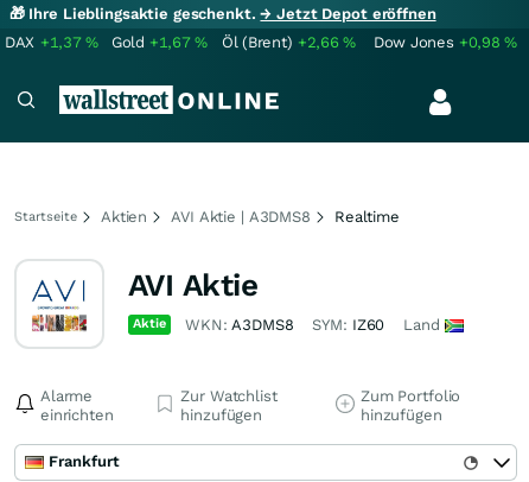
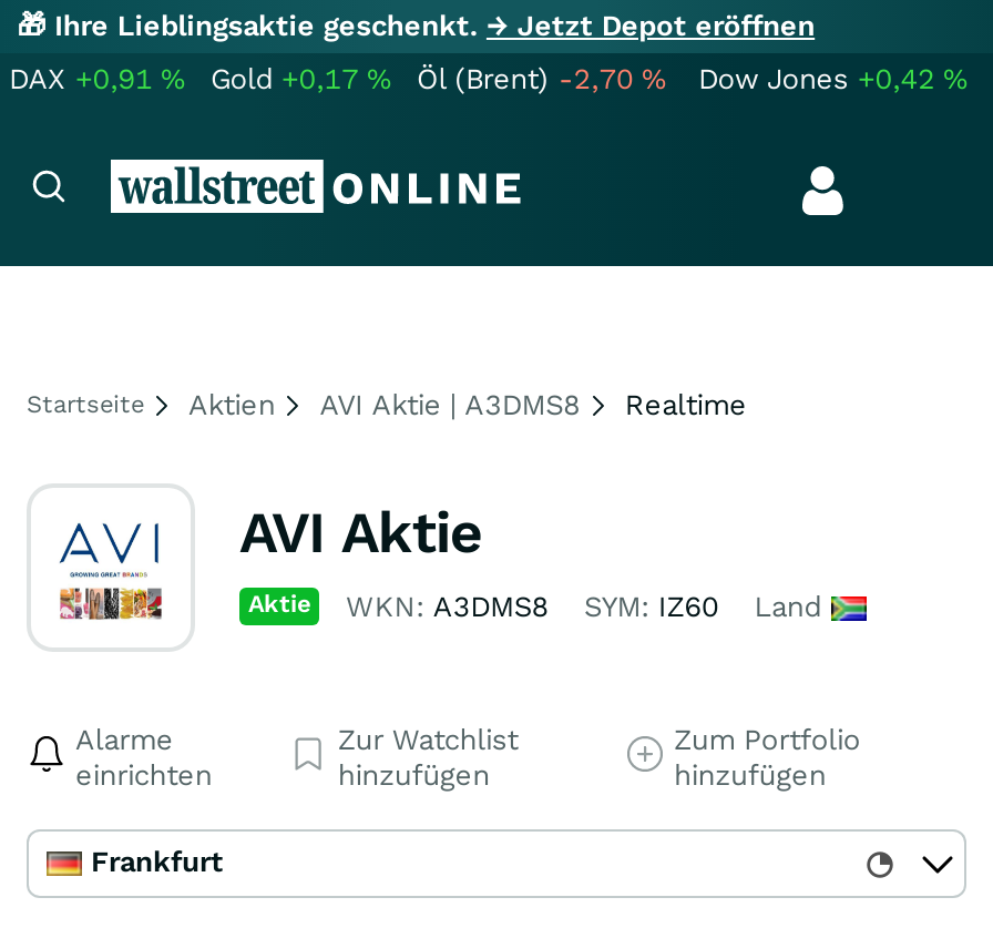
[5,33,99,51] DAX +1,37% -> [9,62,184,95] DAX +0,91%
[111,33,208,51] Gold +1,67% -> [211,62,391,95] Gold +0,17%
[222,33,356,51] Öl (Brent) +2,66% -> [417,62,665,95] Öl (Brent) -2,70%
[374,33,517,51] Dow Jones +0,98% -> [698,62,967,95] Dow Jones +0,42%

